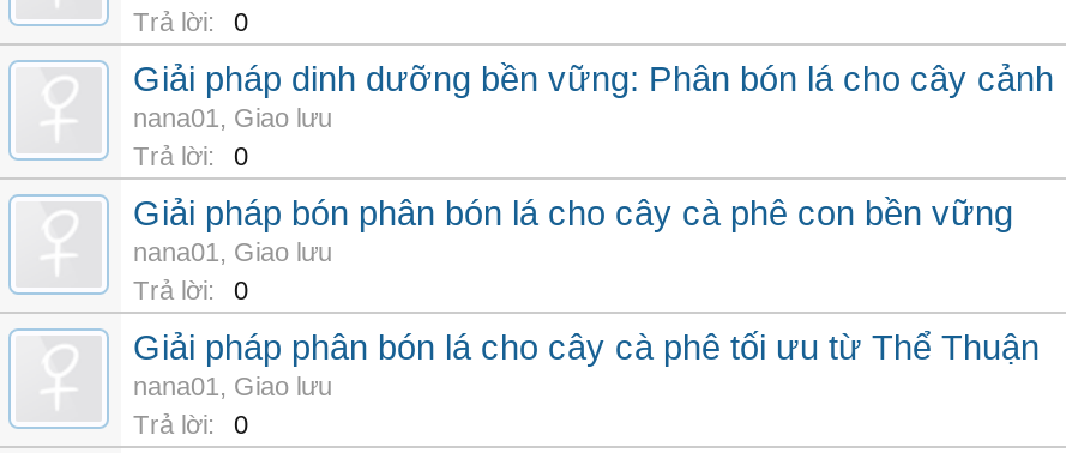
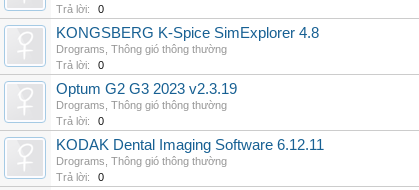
[133,60,1054,132] Giải pháp dinh dưỡng bền vững: Phân bón lá cho cây cảnh | nana01, Giao lưu -> [56,25,319,55] KONGSBERG K-Spice SimExplorer 4.8 | Drograms, Thông gió thông thường
[133,194,1013,266] Giải pháp bón phân bón lá cho cây cà phê con bền vững | nana01, Giao lưu -> [56,81,237,111] Optum G2 G3 2023 v2.3.19 | Drograms, Thông gió thông thường
[133,328,1040,400] Giải pháp phân bón lá cho cây cà phê tối ưu từ Thể Thuận | nana01, Giao lưu -> [56,137,324,167] KODAK Dental Imaging Software 6.12.11 | Drograms, Thông gió thông thường

